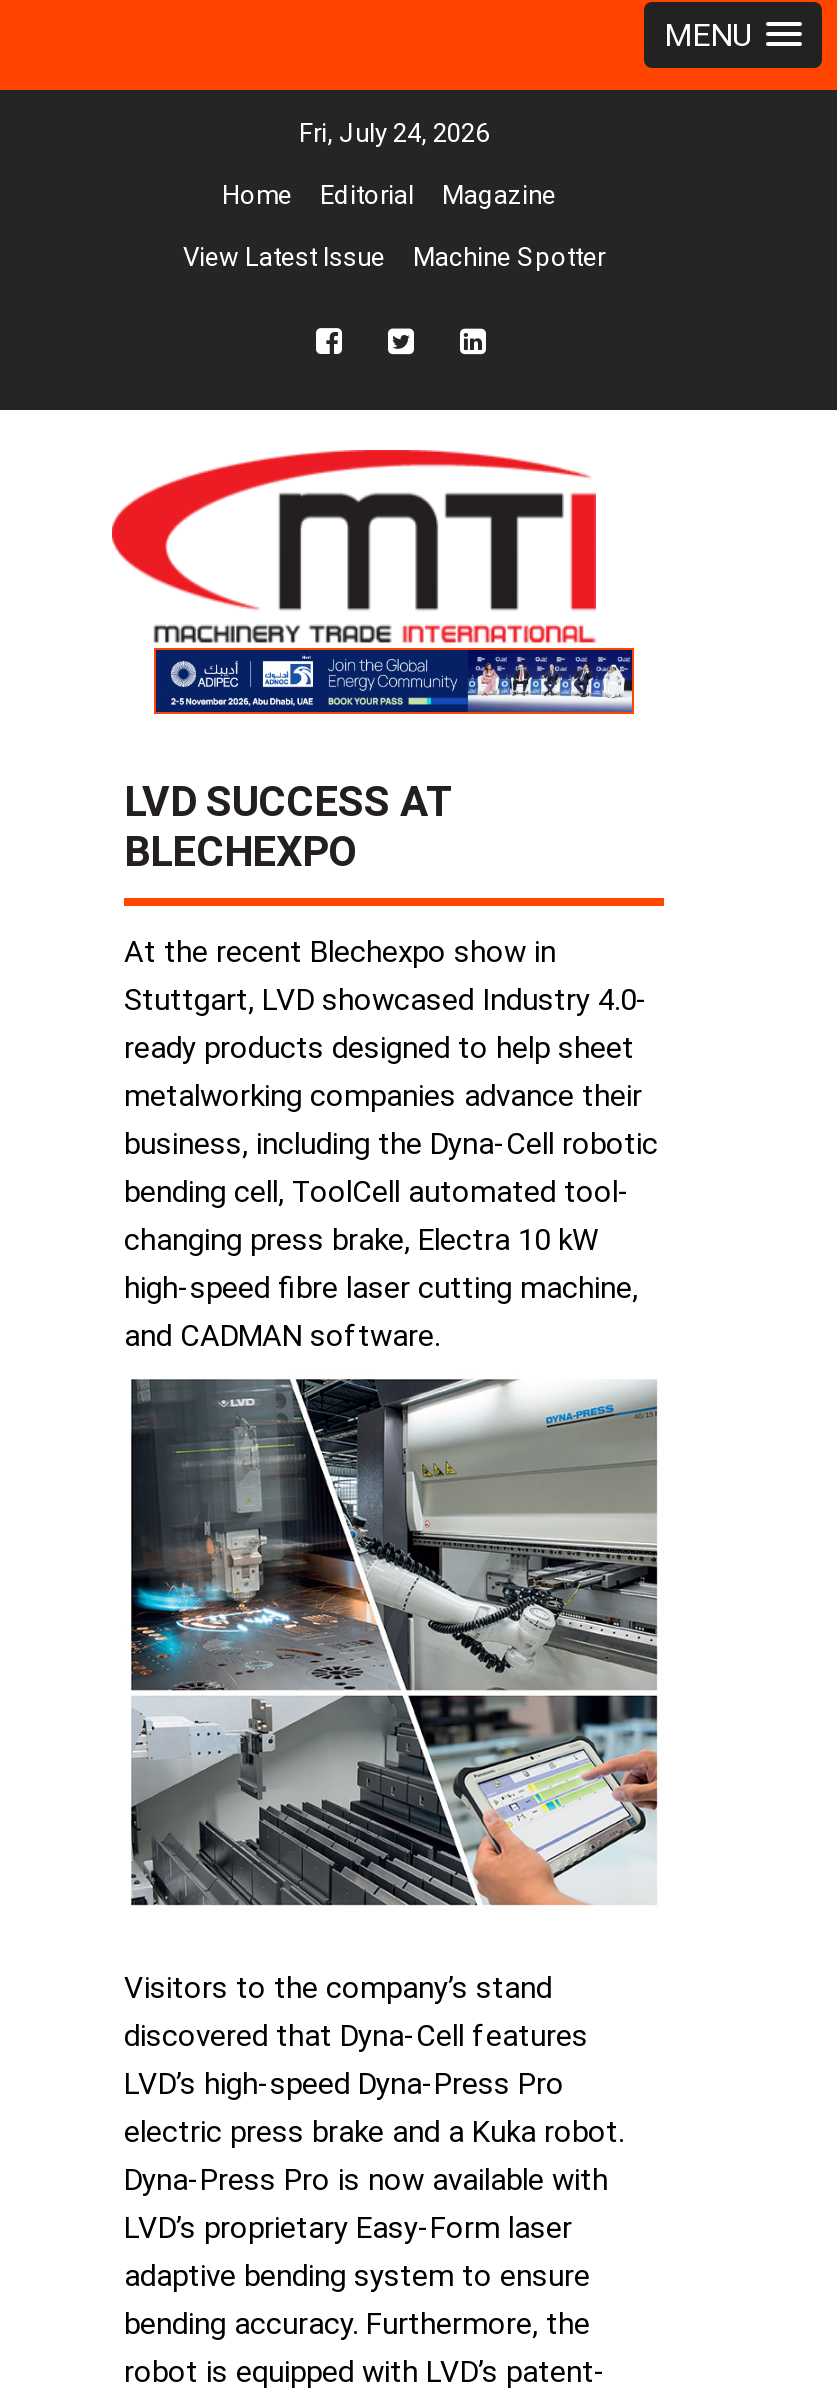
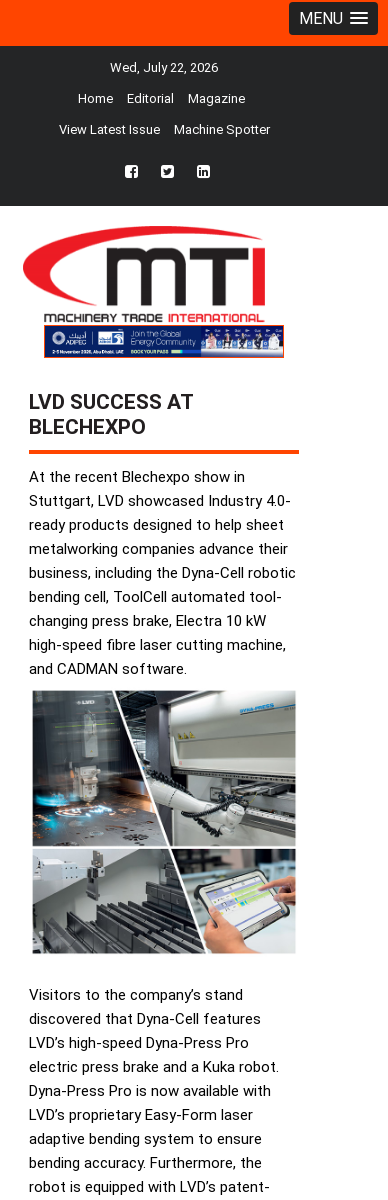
[299,118,489,148] Fri, July 24, 2026 -> [110,60,218,75] Wed, July 22, 2026

